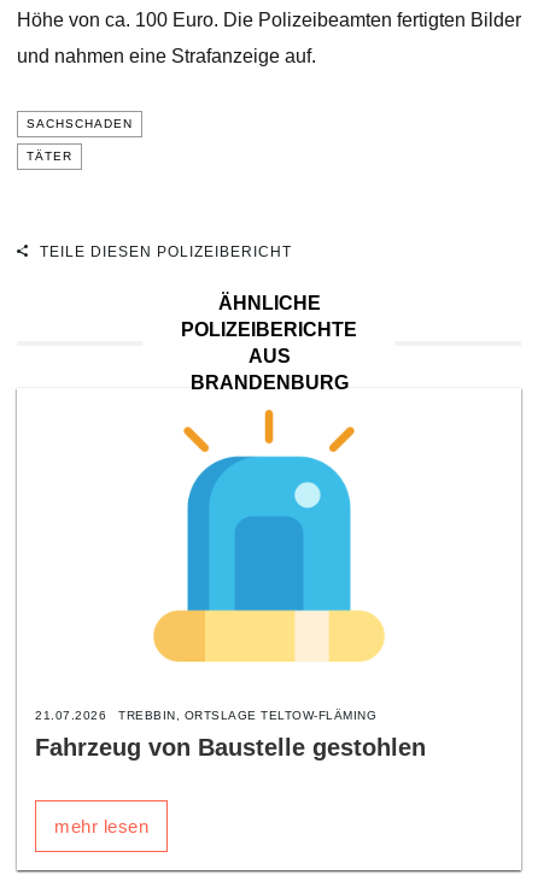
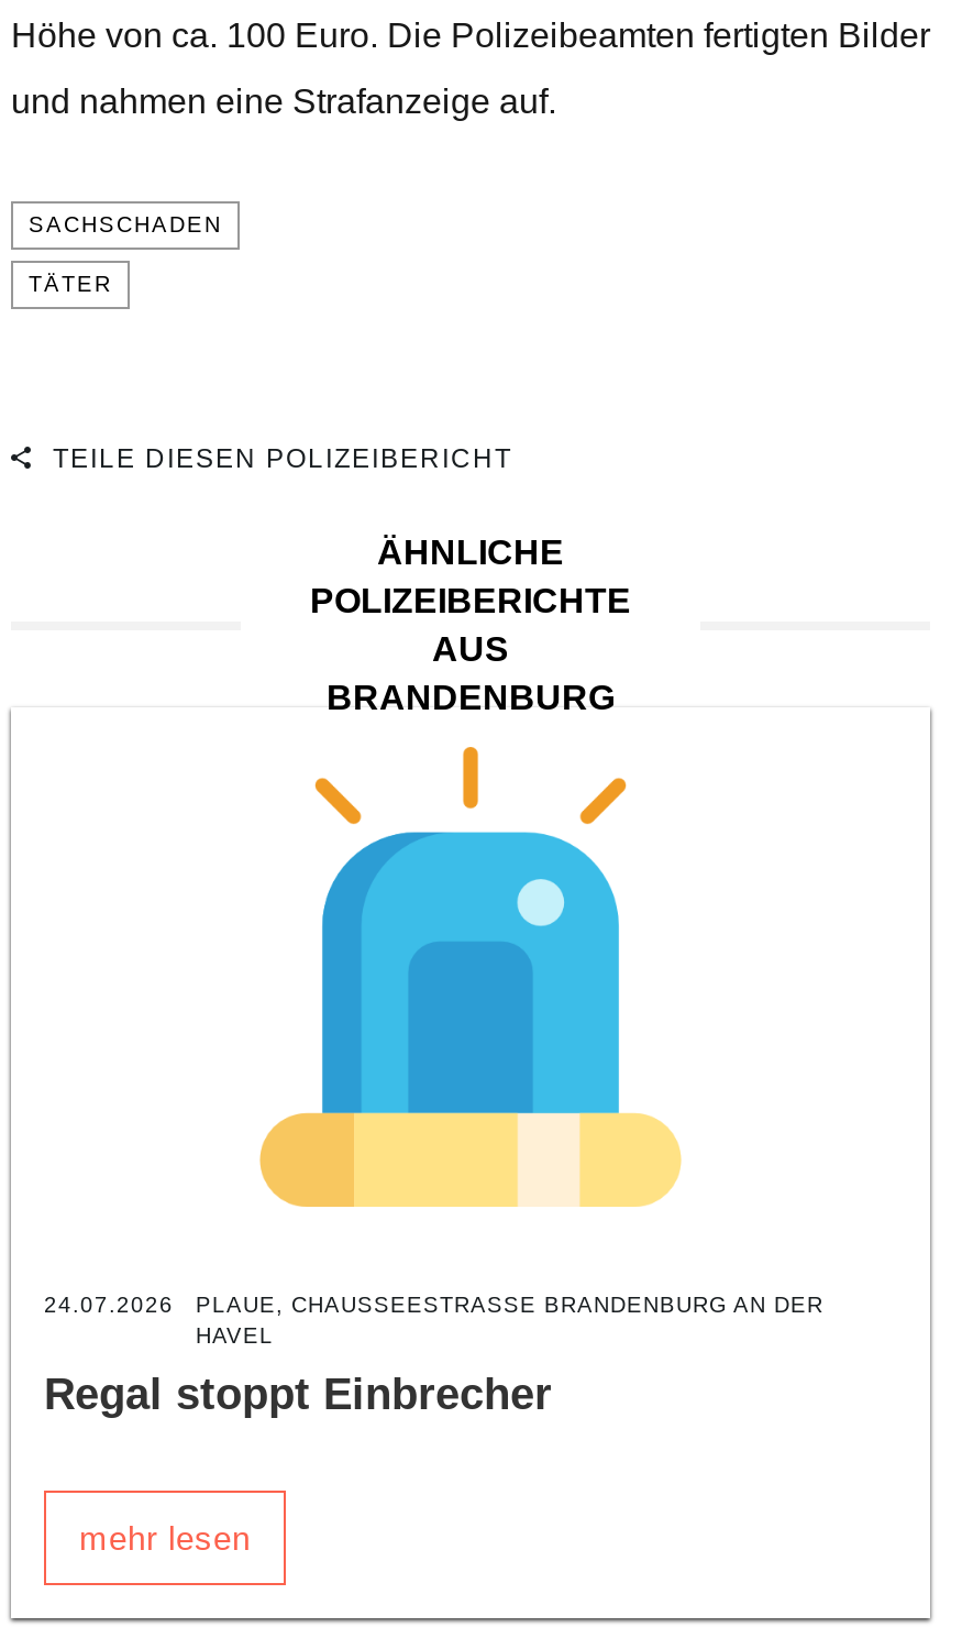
[35,709,376,722] 21.07.2026 | TREBBIN, ORTSLAGE TELTOW-FLÄMING -> [44,1293,823,1348] 24.07.2026 | PLAUE, CHAUSSEESTRASSE BRANDENBURG AN DER H | AVEL
[35,734,426,761] Fahrzeug von Baustelle gestohlen -> [44,1370,552,1418] Regal stoppt Einbrecher

